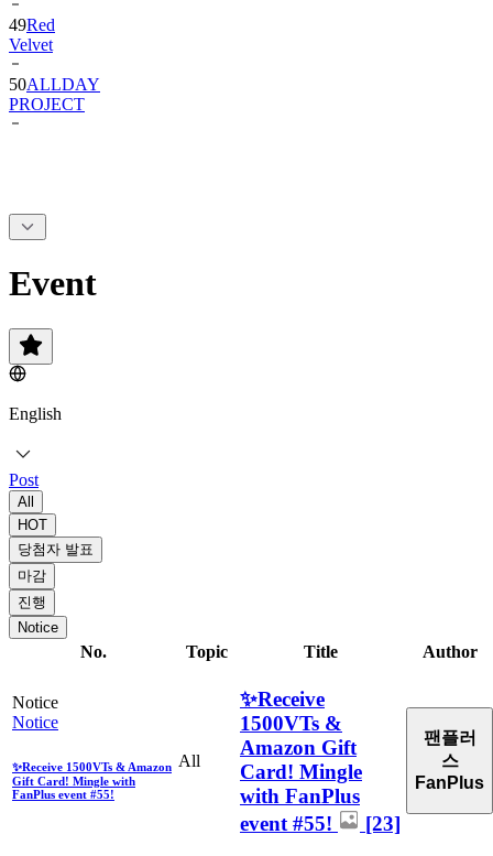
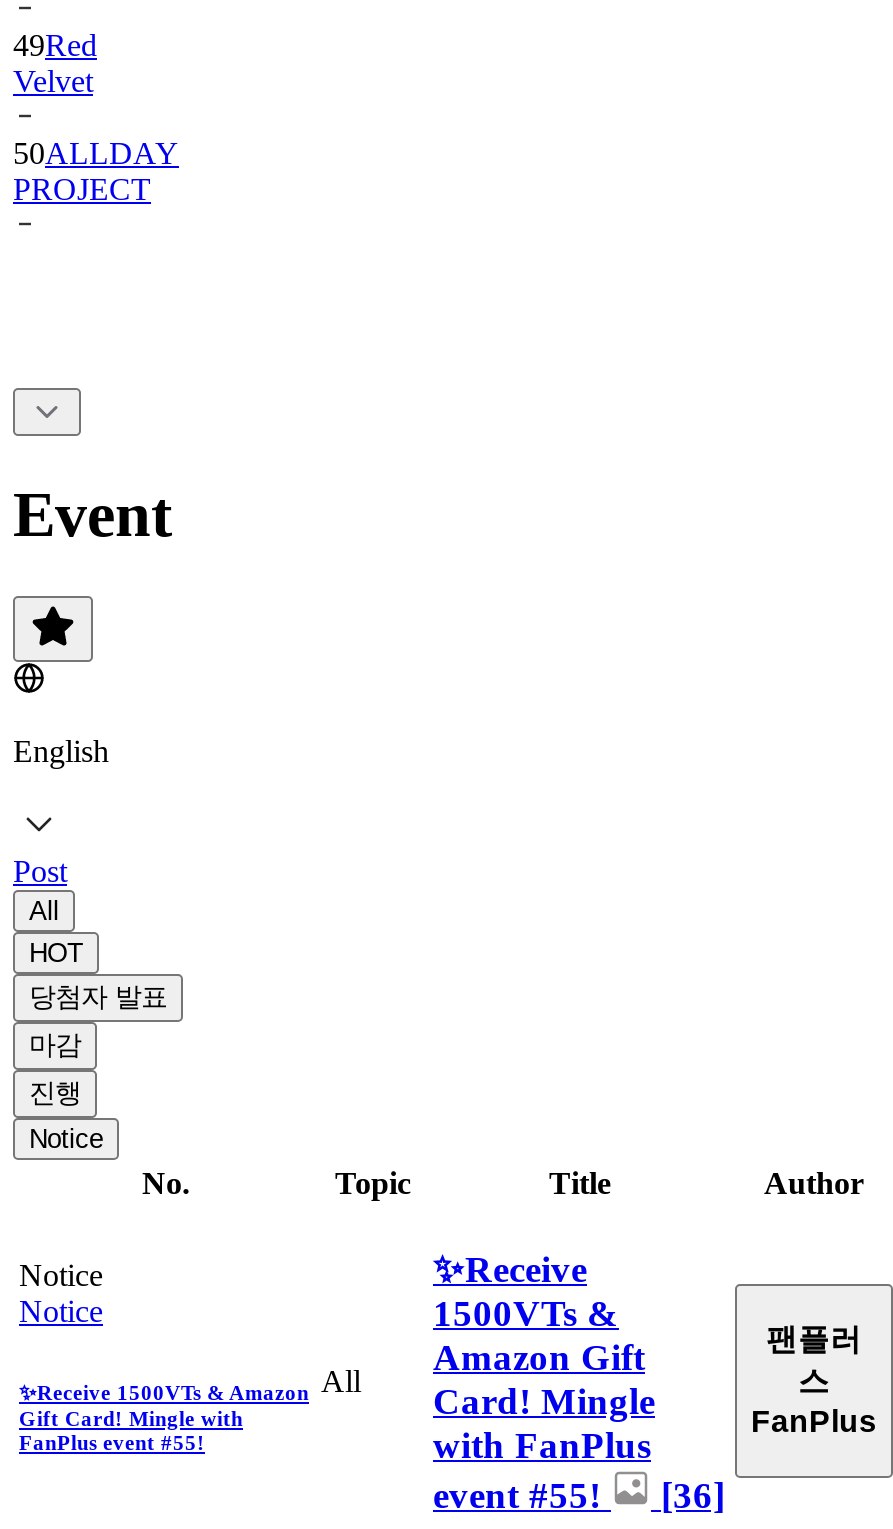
[240,811,401,835] event #55! [23] -> [433,1473,725,1515] event #55! [36]

